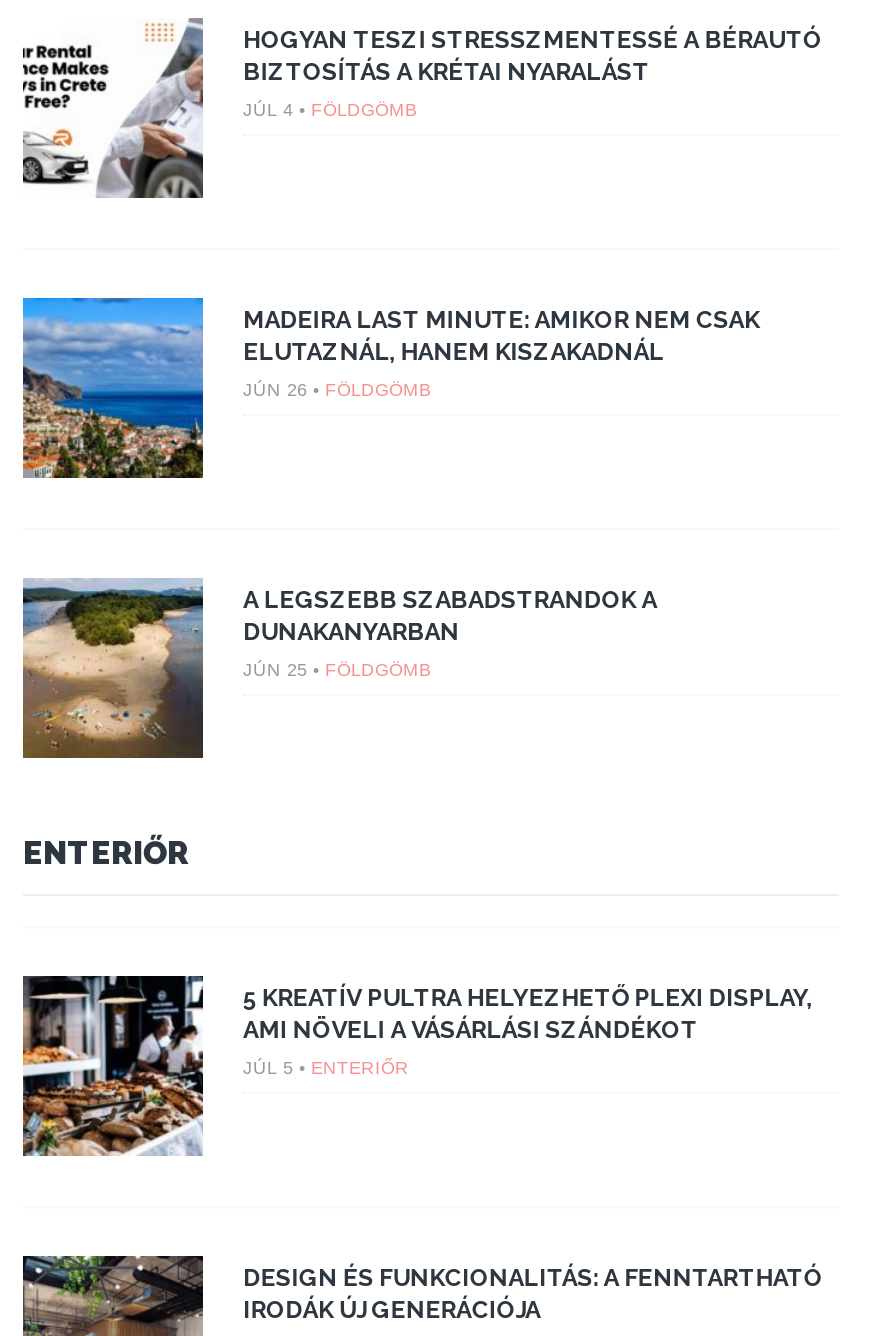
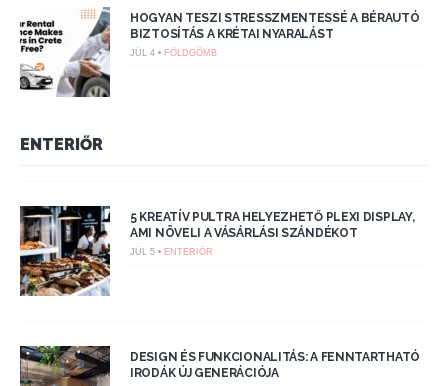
[21,296,759,480] [image] | MADEIRA LAST MINUTE: AMIKOR NEM CSAK | ELUTAZNÁL, HANEM KISZAKADNÁL | JÚN 26 • FÖLDGÖMB -> none
[21,578,657,760] [image] | A LEGSZEBB SZABADSTRANDOK A | DUNAKANYARBAN | JÚN 25 • FÖLDGÖMB -> none

